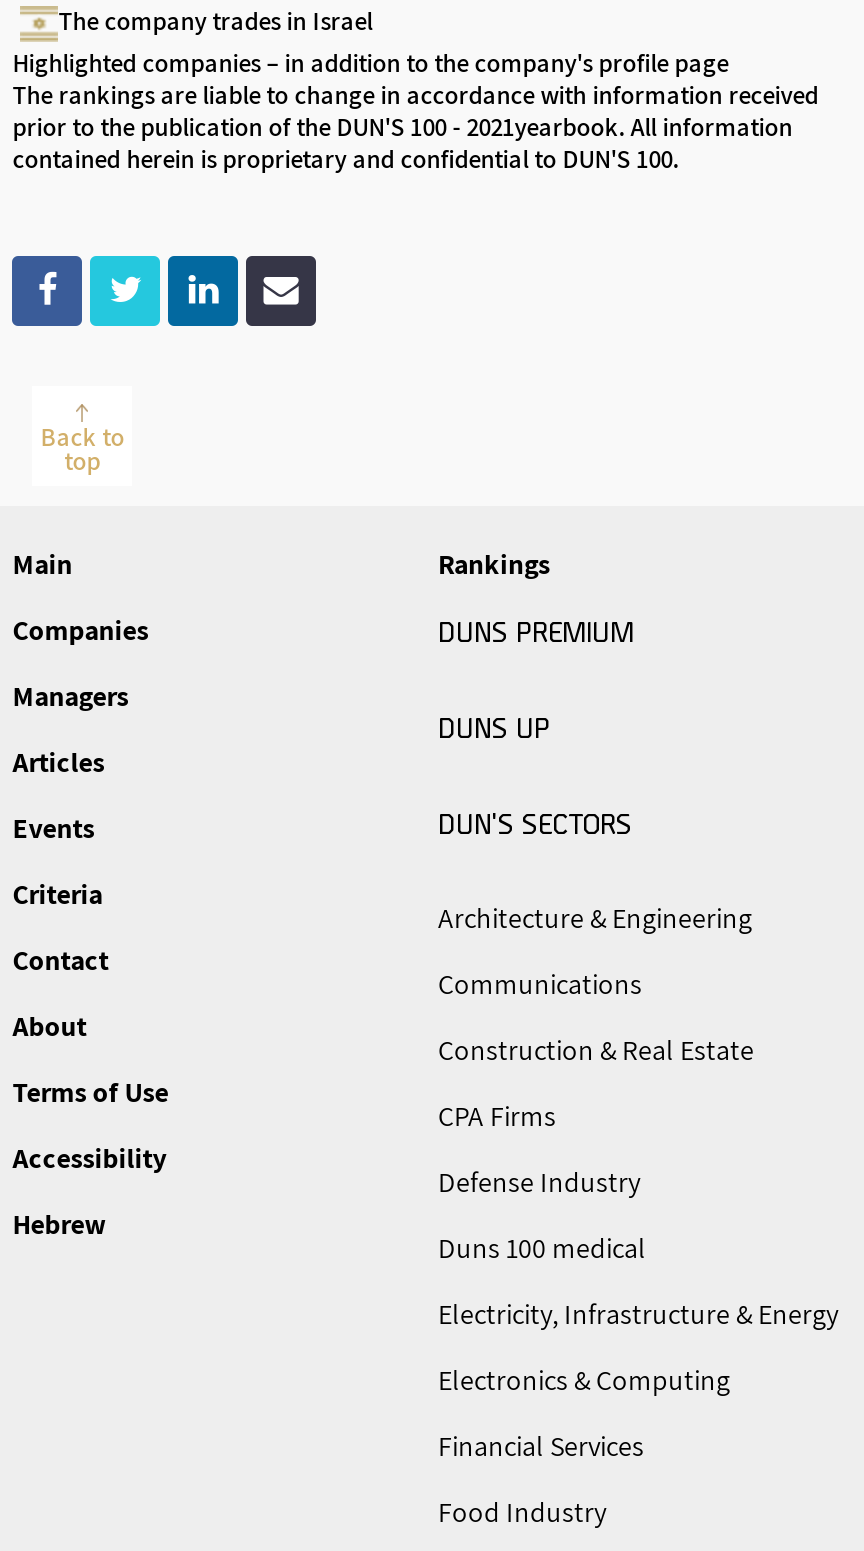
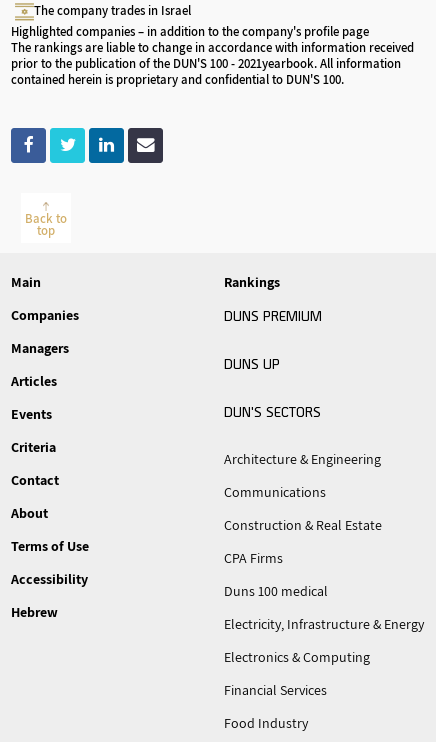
[438,1164,640,1200] Defense Industry -> none

